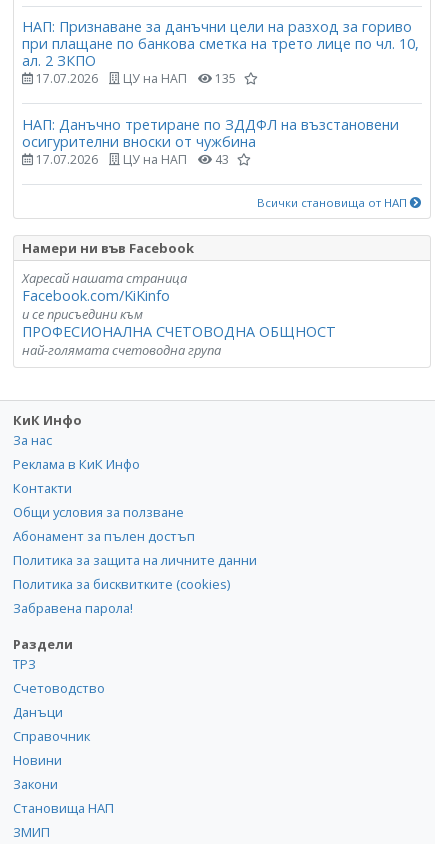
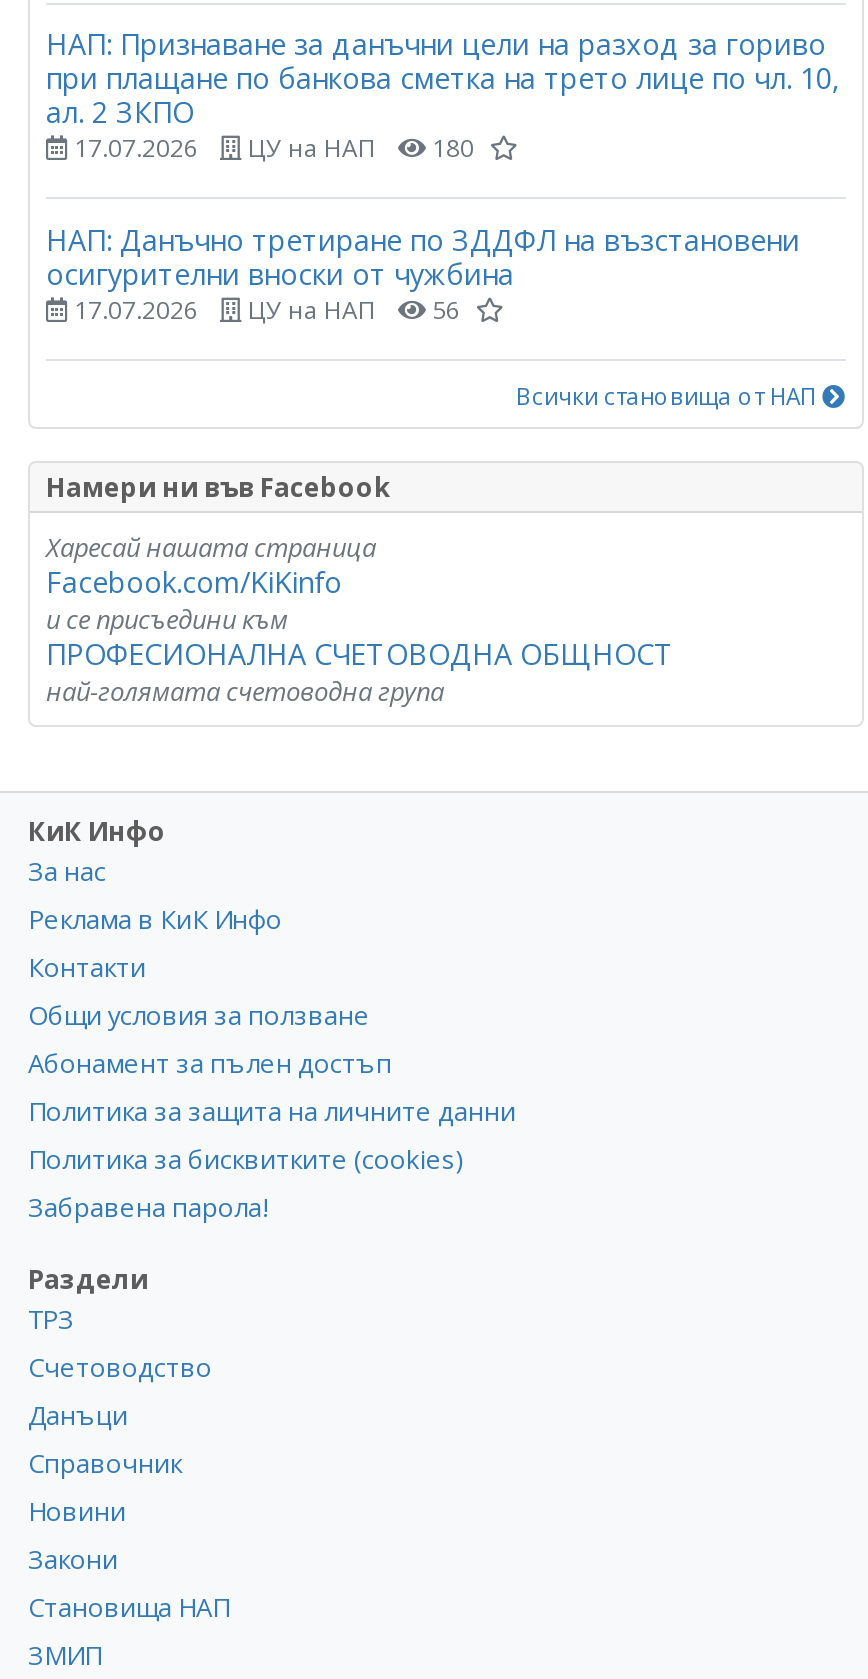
[212,70,236,87] 135 -> [426,132,474,166] 180
[212,150,229,167] 43 -> [426,292,460,326] 56

